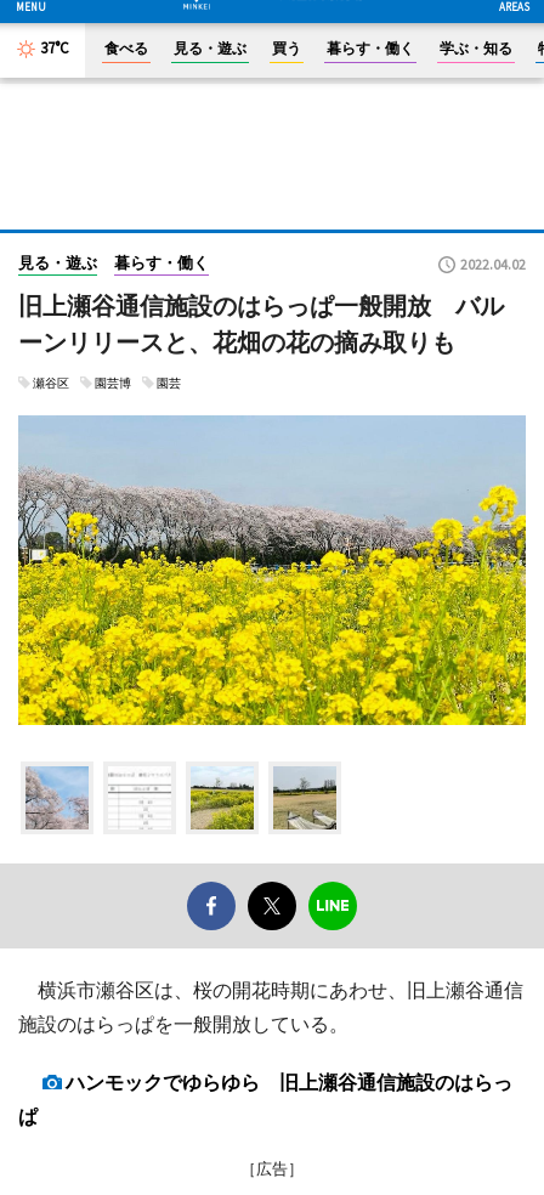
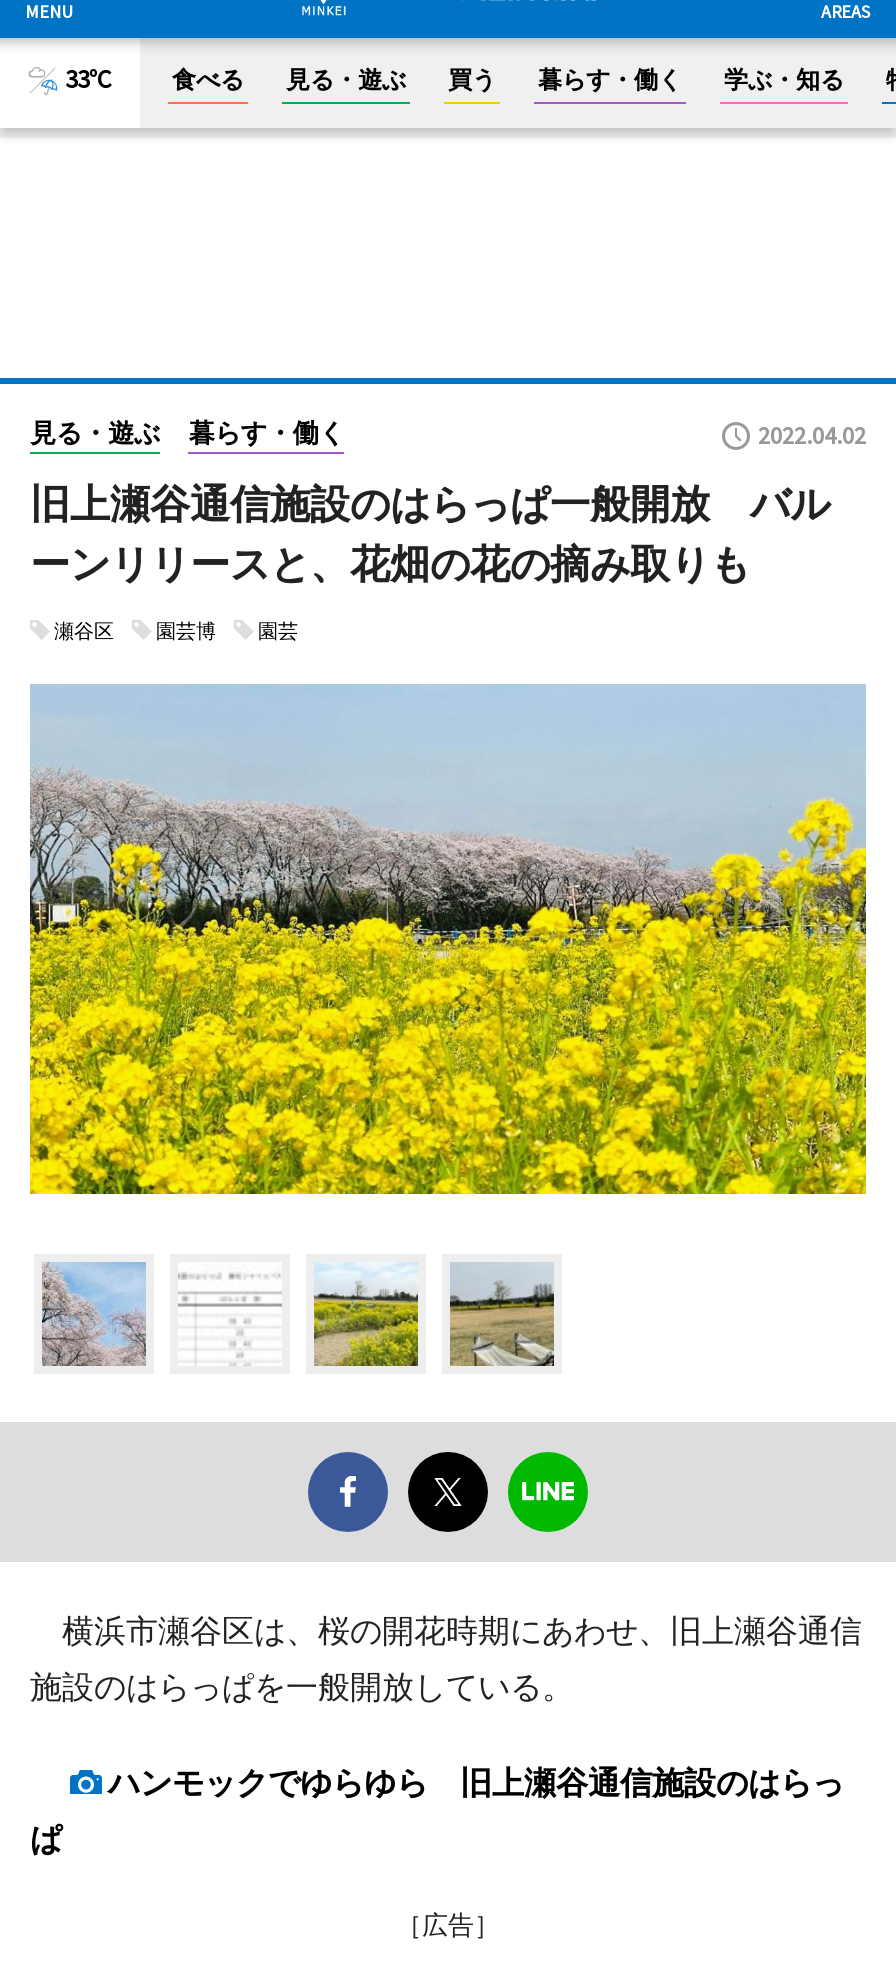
[39,38,69,59] 37°C -> [65,63,113,97] 33°C

